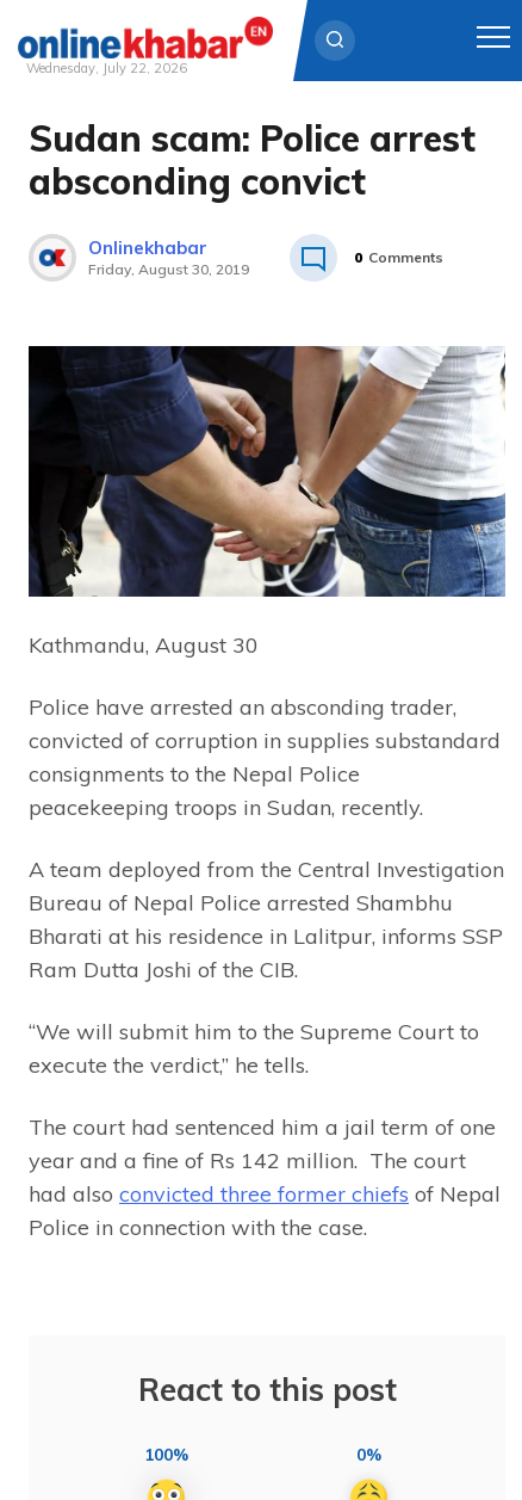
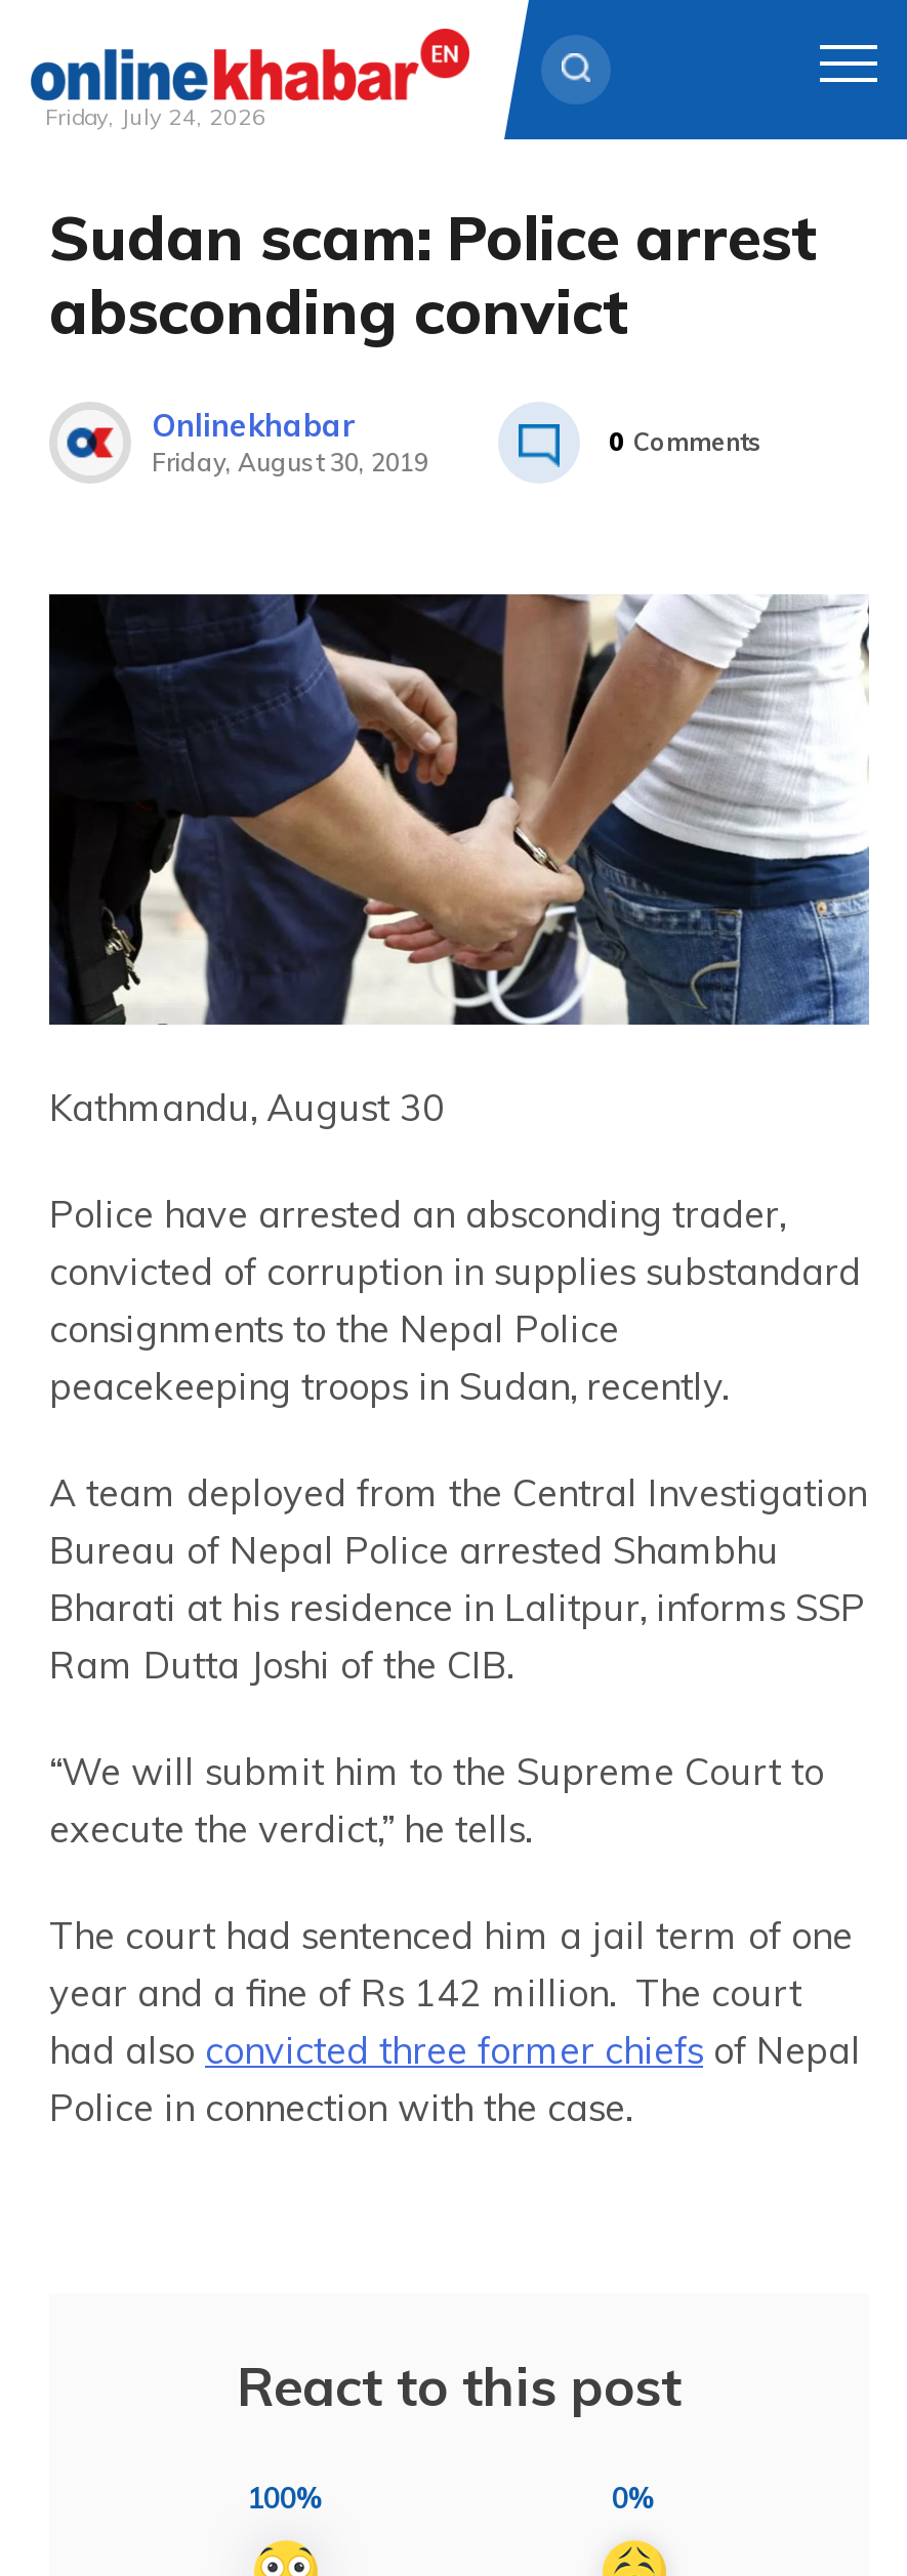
[26,60,187,76] Wednesday, July 22, 2026 -> [45,102,266,131] Friday, July 24, 2026

